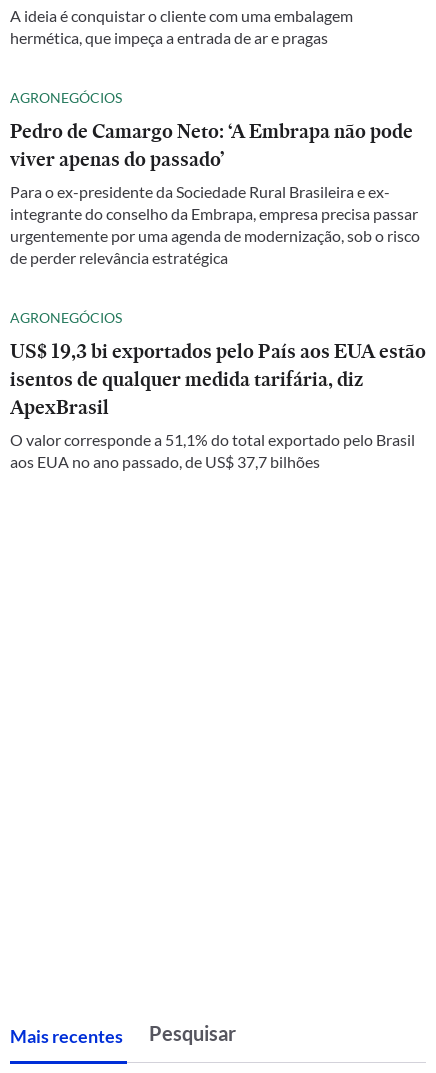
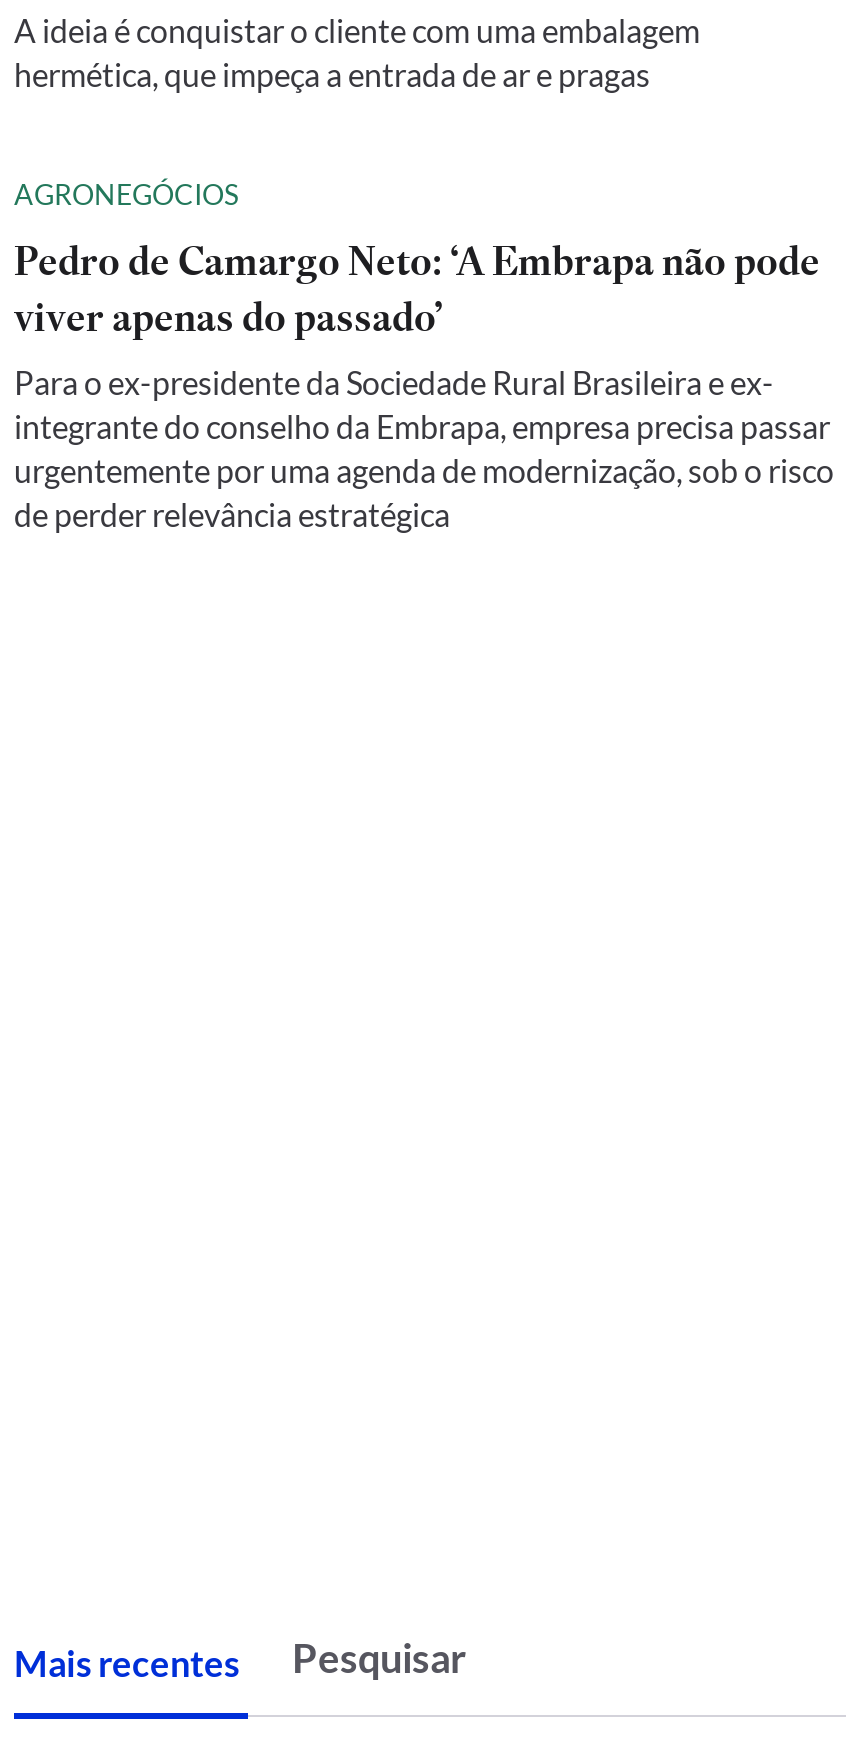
[10,308,426,471] AGRONEGÓCIOS | US$ 19,3 bi exportados pelo País aos EUA estão | isentos de qualquer medida tarifária, diz | ApexBrasil | O valor corresponde a 51,1% do total exportado pelo Brasil | aos EUA no ano passado, de US$ 37,7 bilhões -> none

